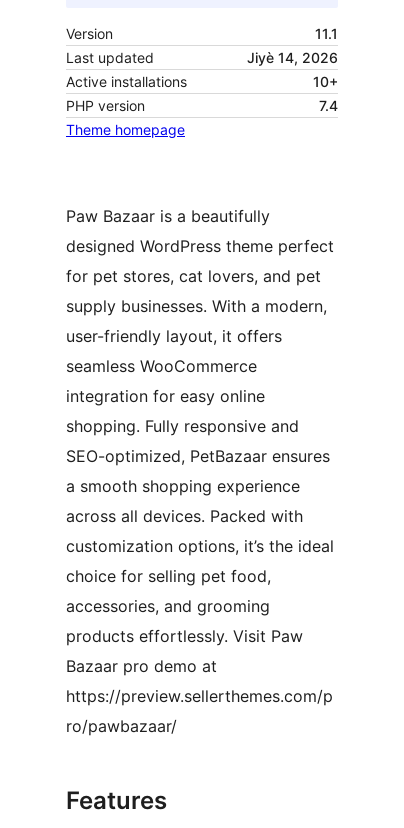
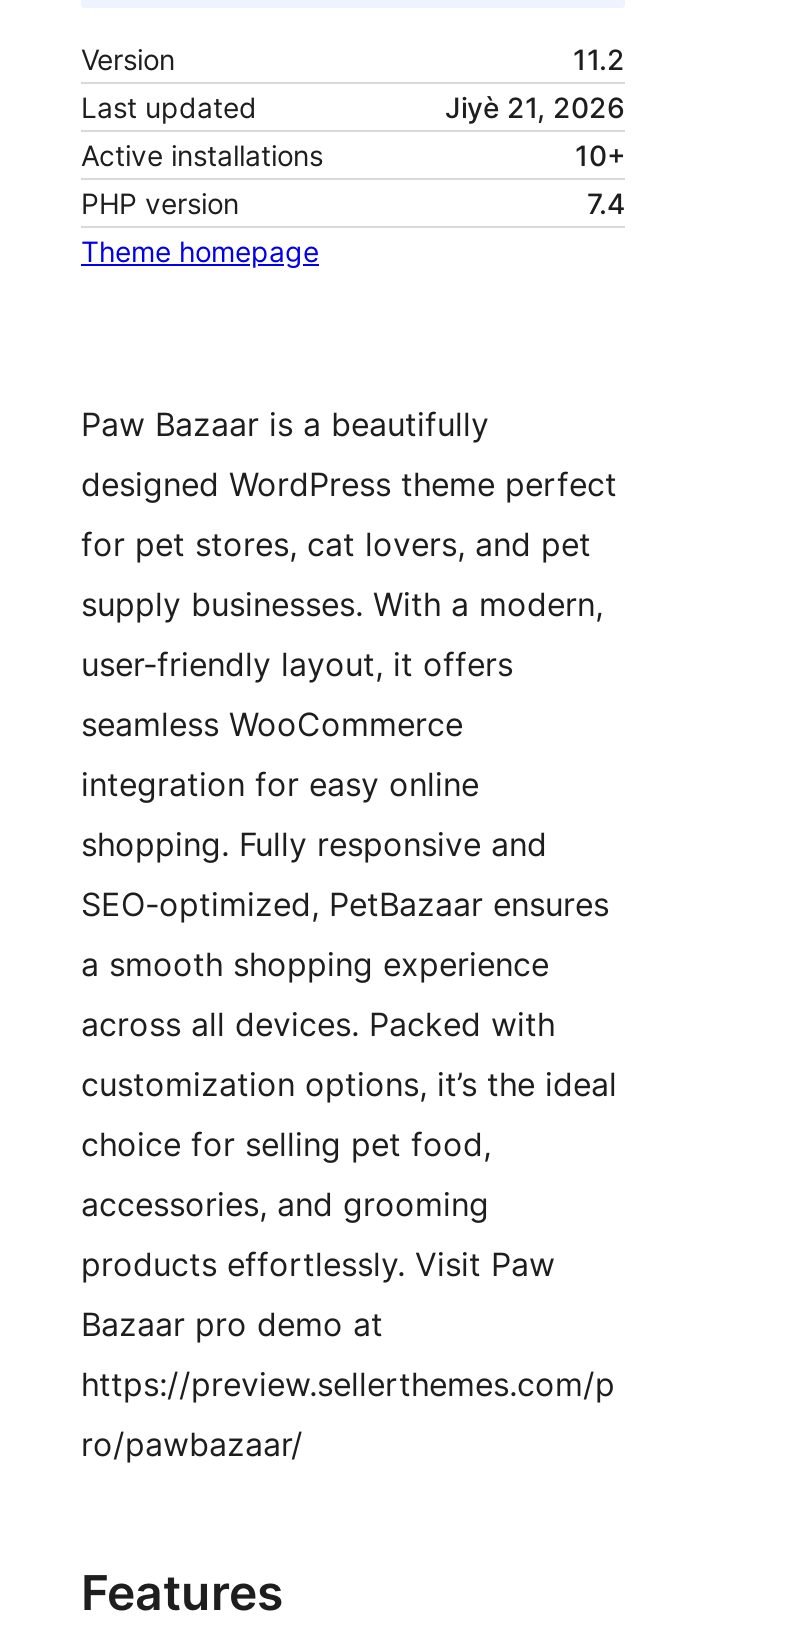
[315,25,338,42] 11.1 -> [573,42,625,76] 11.2
[247,49,338,66] Jiyè 14, 2026 -> [445,90,625,124] Jiyè 21, 2026

